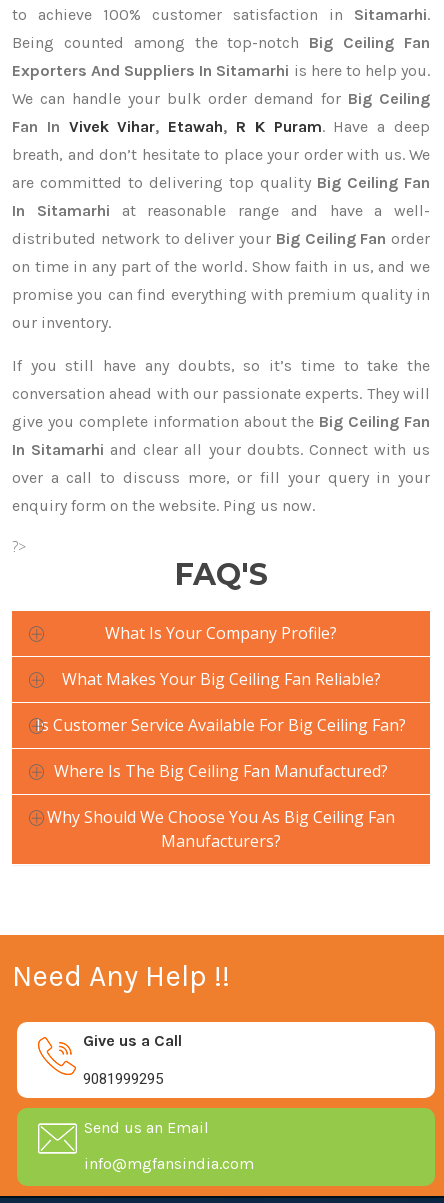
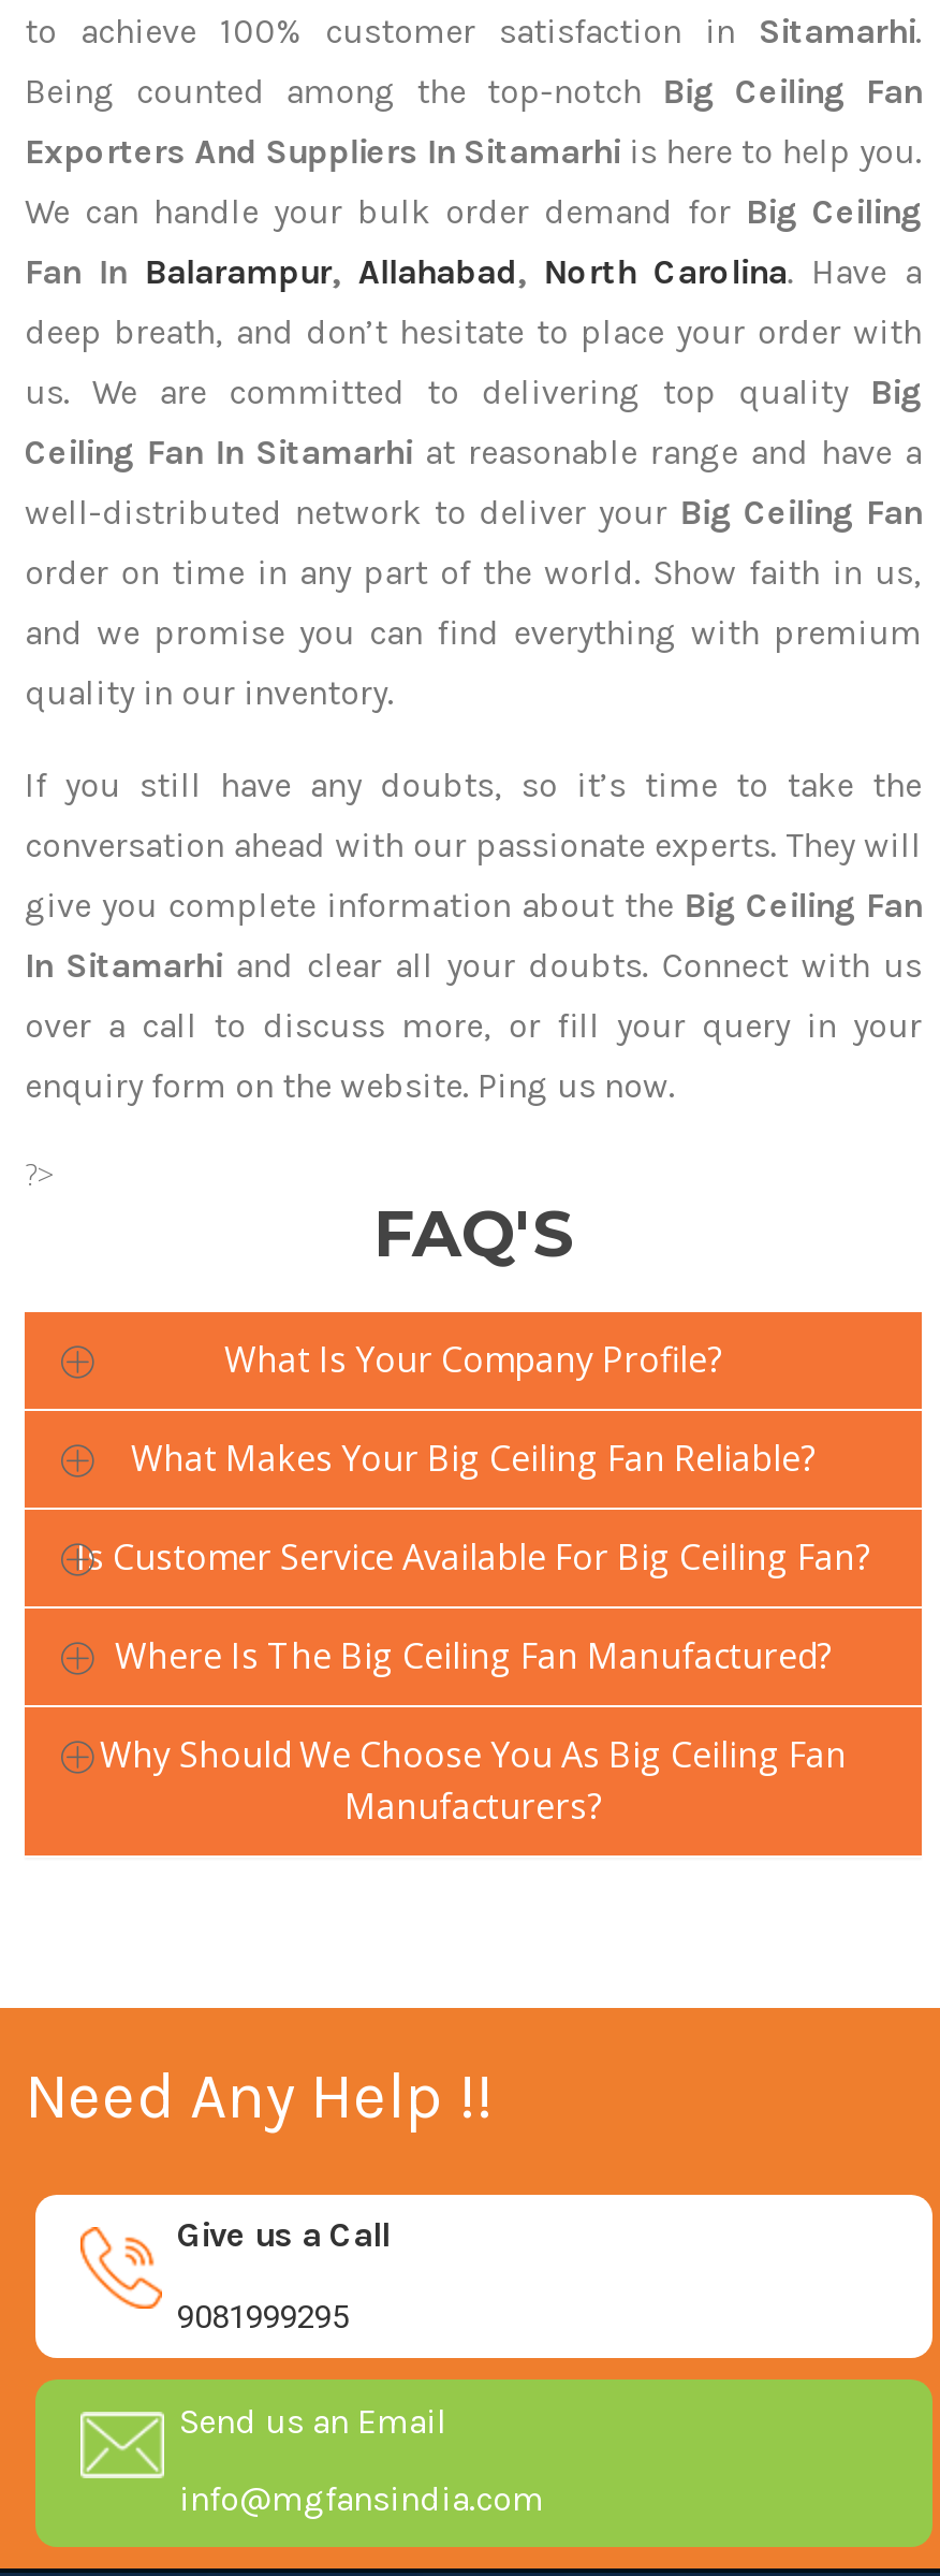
[12,117,430,136] Fan In Vivek Vihar, Etawah, R K Puram. Have a deep -> [25,251,922,292] Fan In Balarampur, Allahabad, North Carolina. Have a
[12,145,430,164] breath, and don’t hesitate to place your order with us. We -> [25,311,922,352] deep breath, and don’t hesitate to place your order with
[12,173,430,192] are committed to delivering top quality Big Ceiling Fan -> [25,372,922,412] us. We are committed to delivering top quality Big
[12,201,430,220] In Sitamarhi at reasonable range and have a well- -> [25,432,922,472] Ceiling Fan In Sitamarhi at reasonable range and have a
[12,229,430,248] distributed network to deliver your Big Ceiling Fan order -> [25,492,922,533] well-distributed network to deliver your Big Ceiling Fan
[12,257,430,276] on time in any part of the world. Show faith in us, and we -> [25,552,922,593] order on time in any part of the world. Show faith in us,
[12,285,430,304] promise you can find everything with premium quality in -> [25,612,922,653] and we promise you can find everything with premium
[12,313,111,332] our inventory. -> [25,672,394,713] quality in our inventory.

